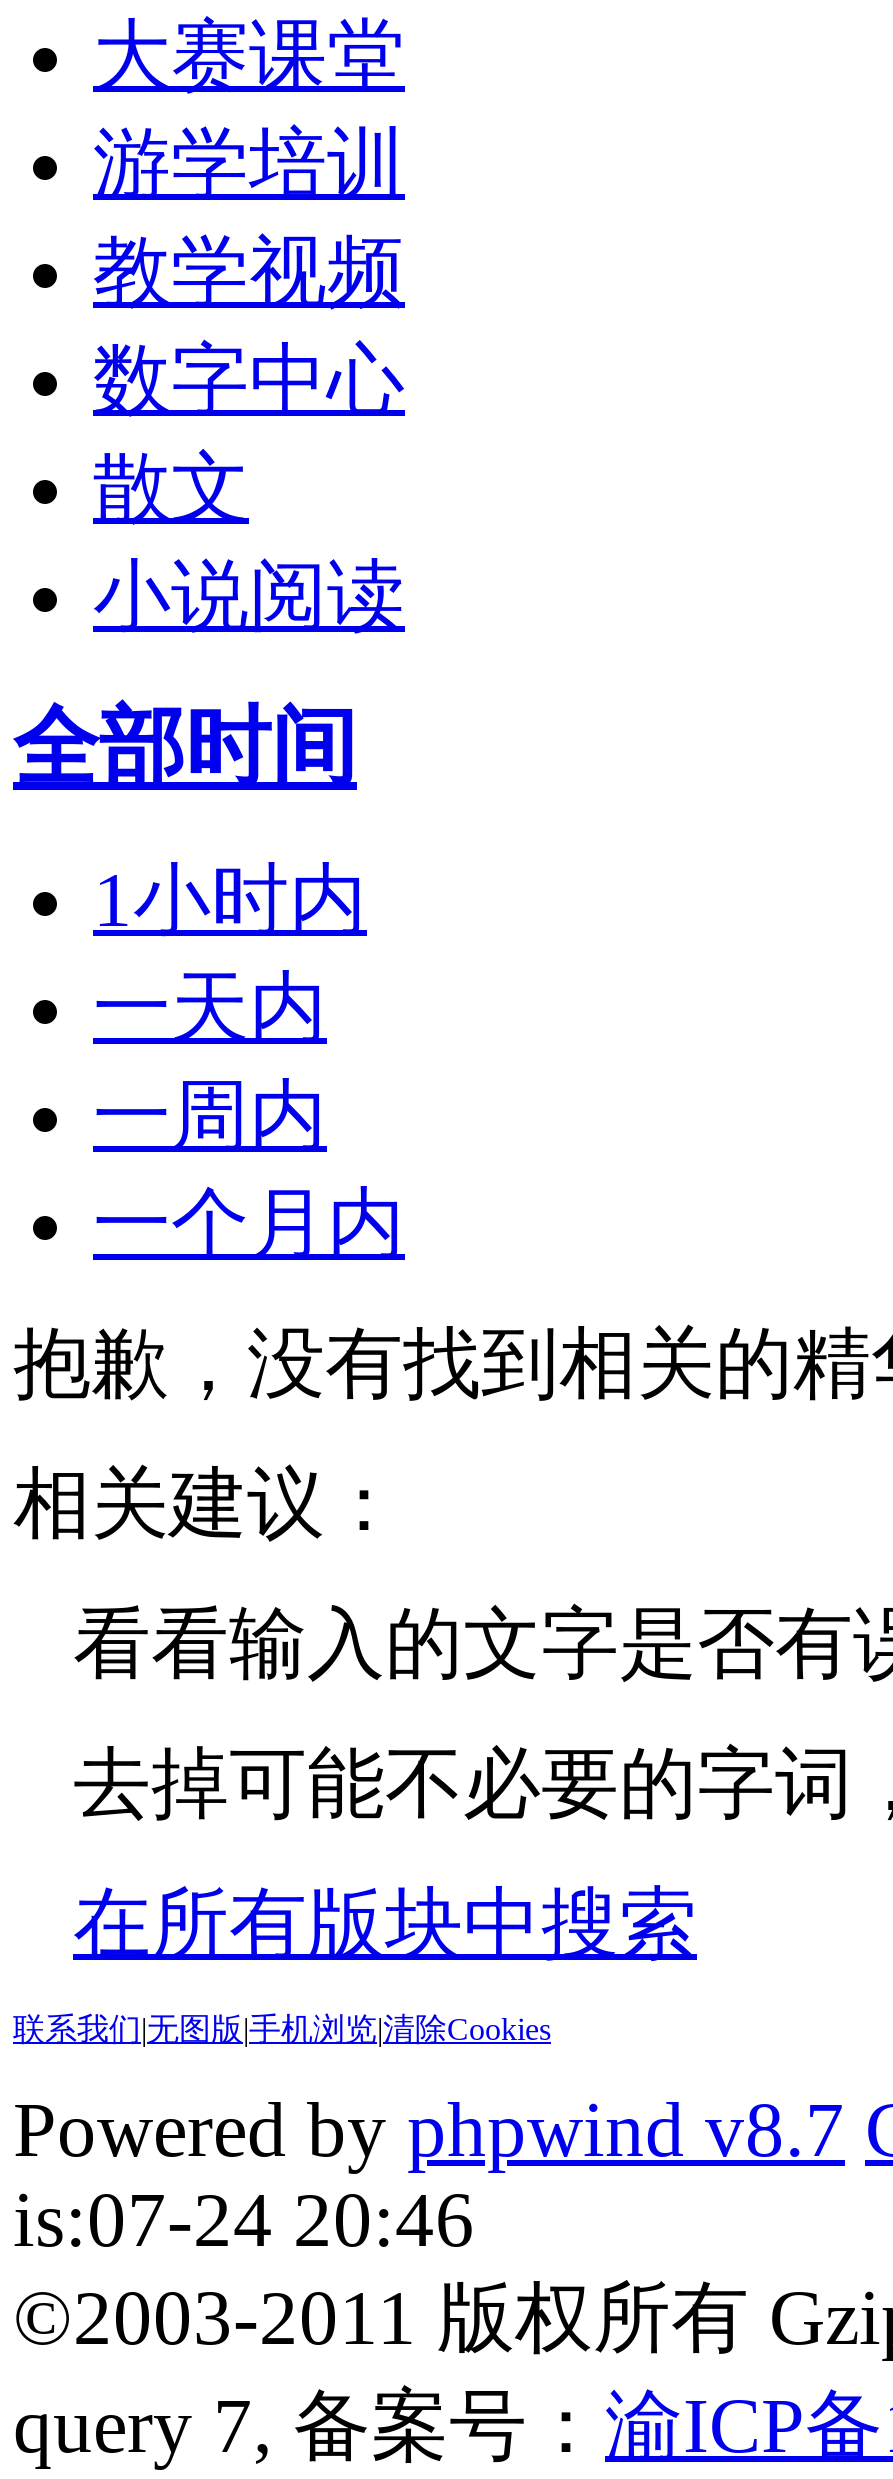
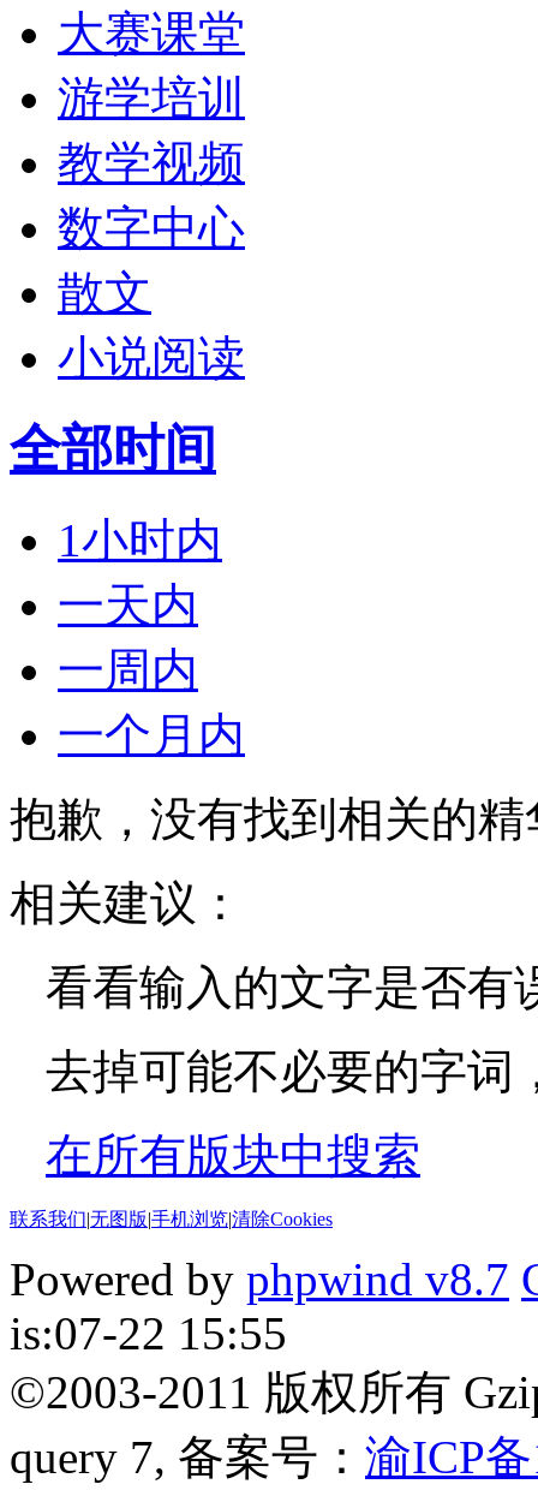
[13,2175,475,2261] is:07-24 20:46 -> [10,1307,287,1359] is:07-22 15:55

